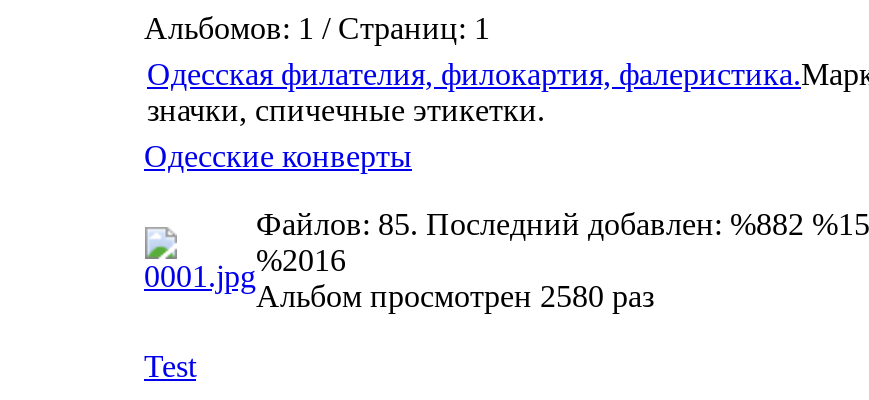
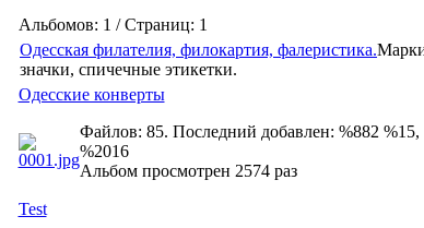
[127,225,654,313] [image] | Альбом просмотрен 2580 раз -> [16,132,297,180] [image] | Альбом просмотрен 2574 раз

